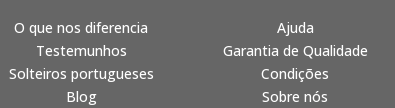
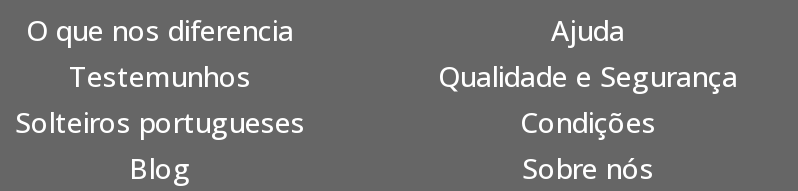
[222,40,367,59] Garantia de Qualidade -> [438,56,738,94] Qualidade e Segurança

